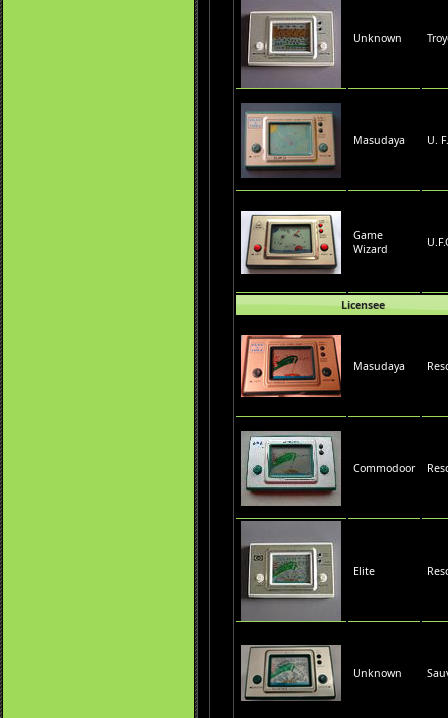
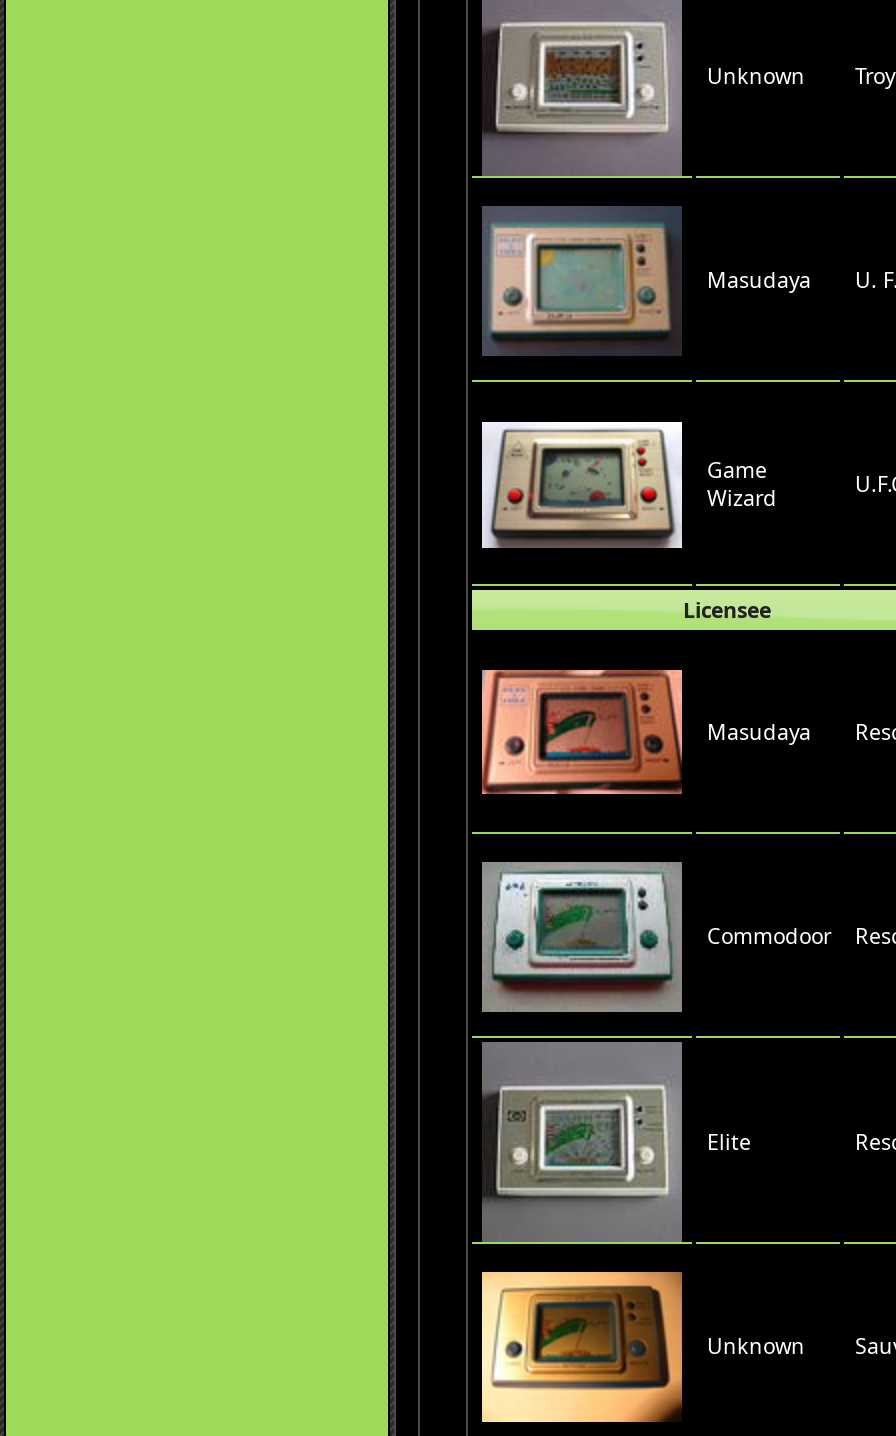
[240,636,341,711] [image] -> [480,1270,684,1424] [image]

